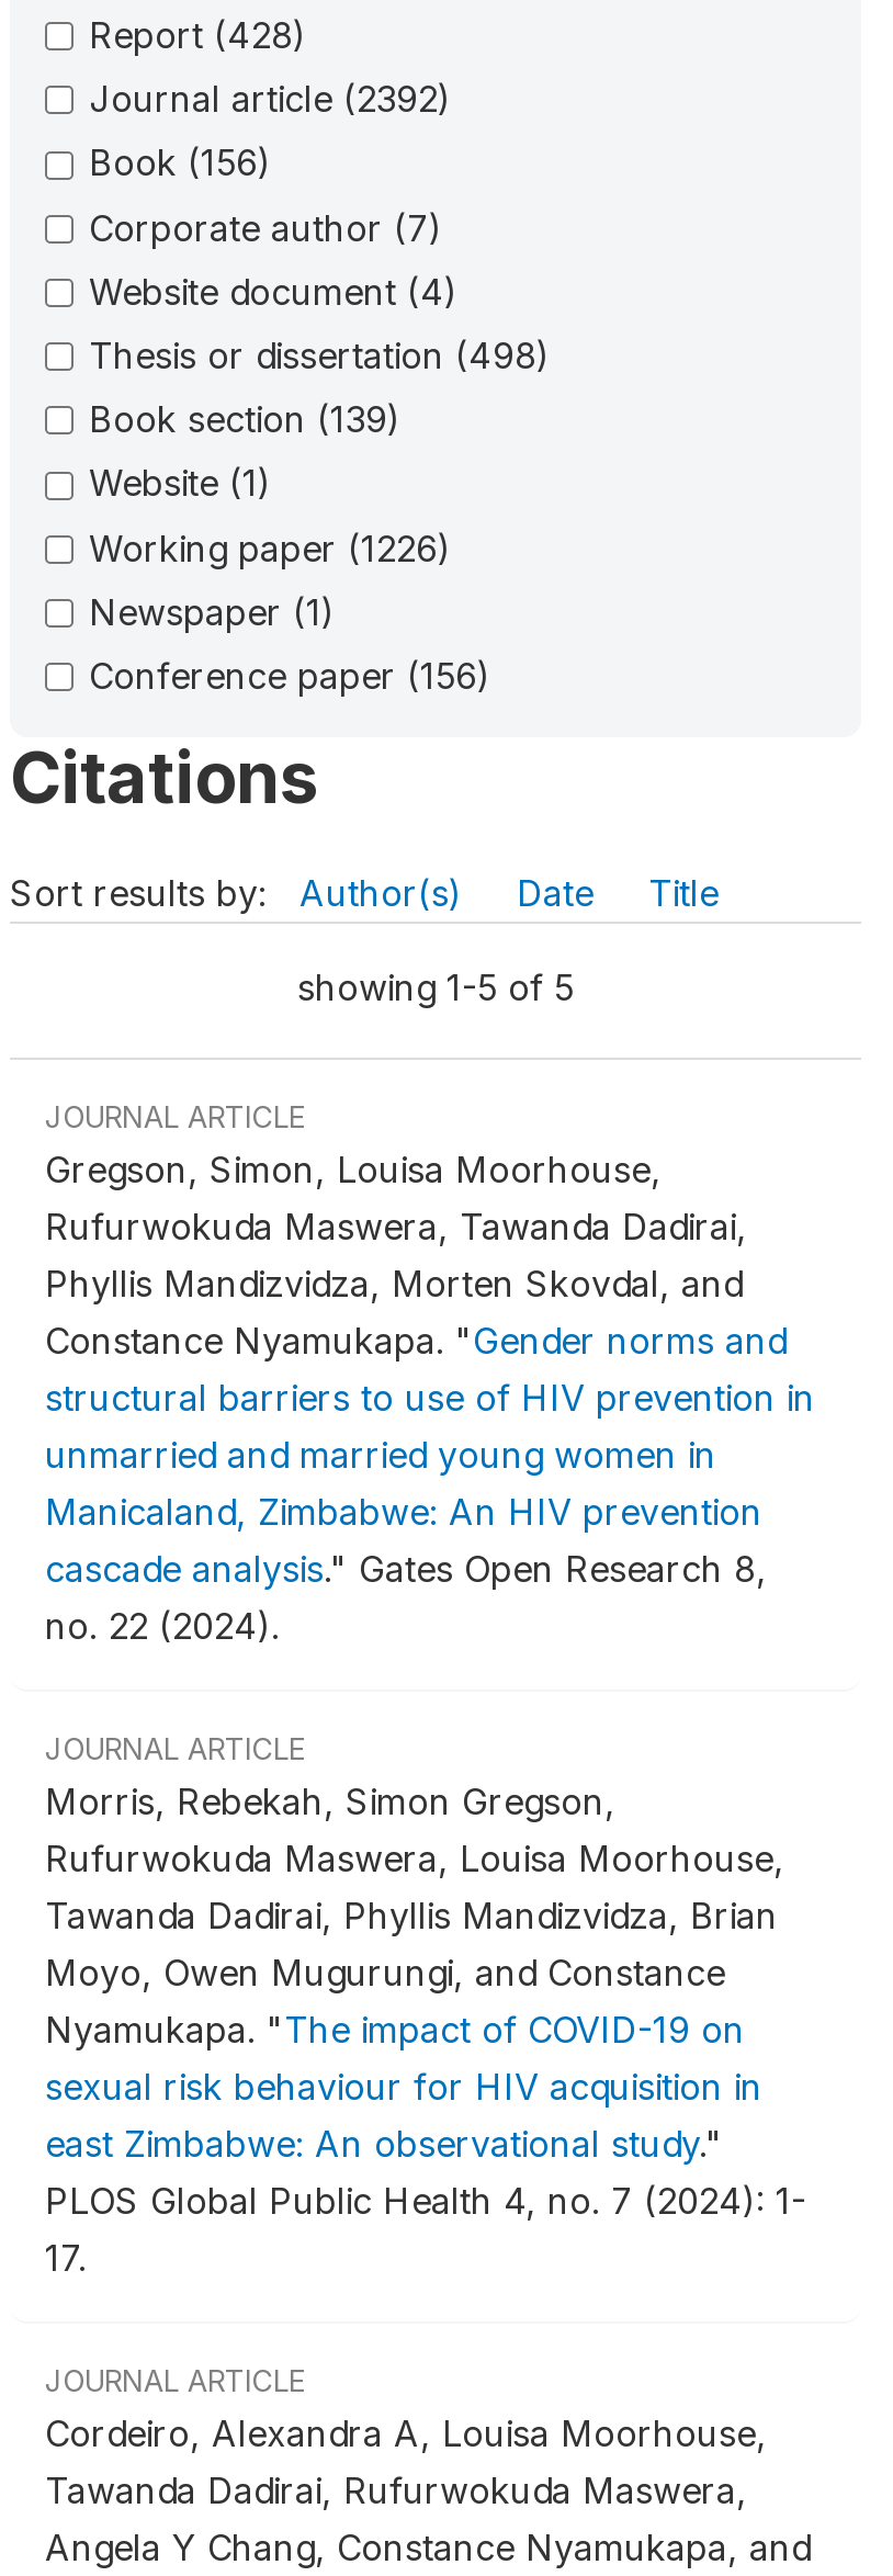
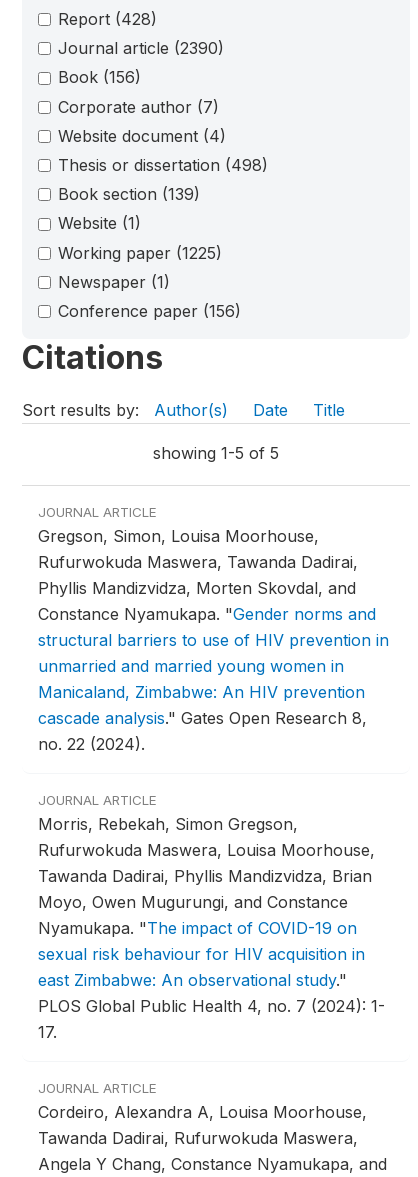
[89,77,451,121] Journal article (2392) -> [58,38,224,58] Journal article (2390)
[89,526,451,569] Working paper (1226) -> [58,242,222,262] Working paper (1225)

